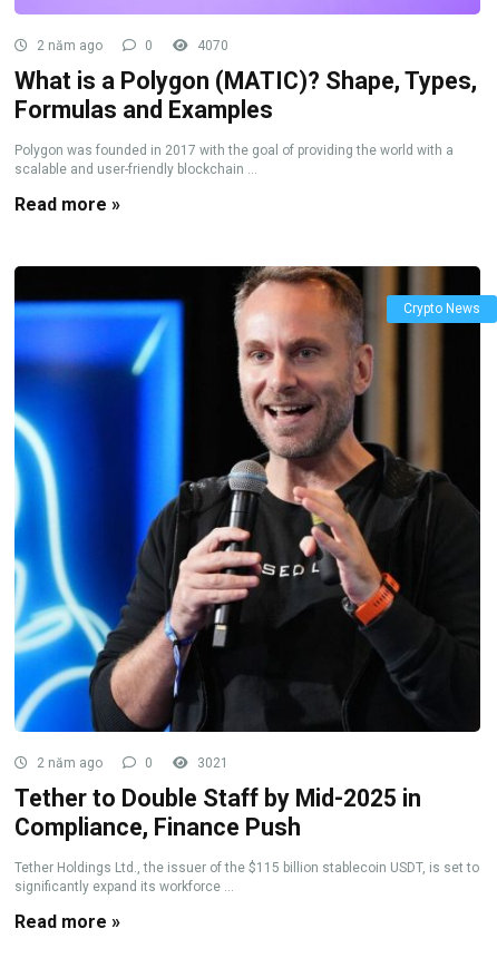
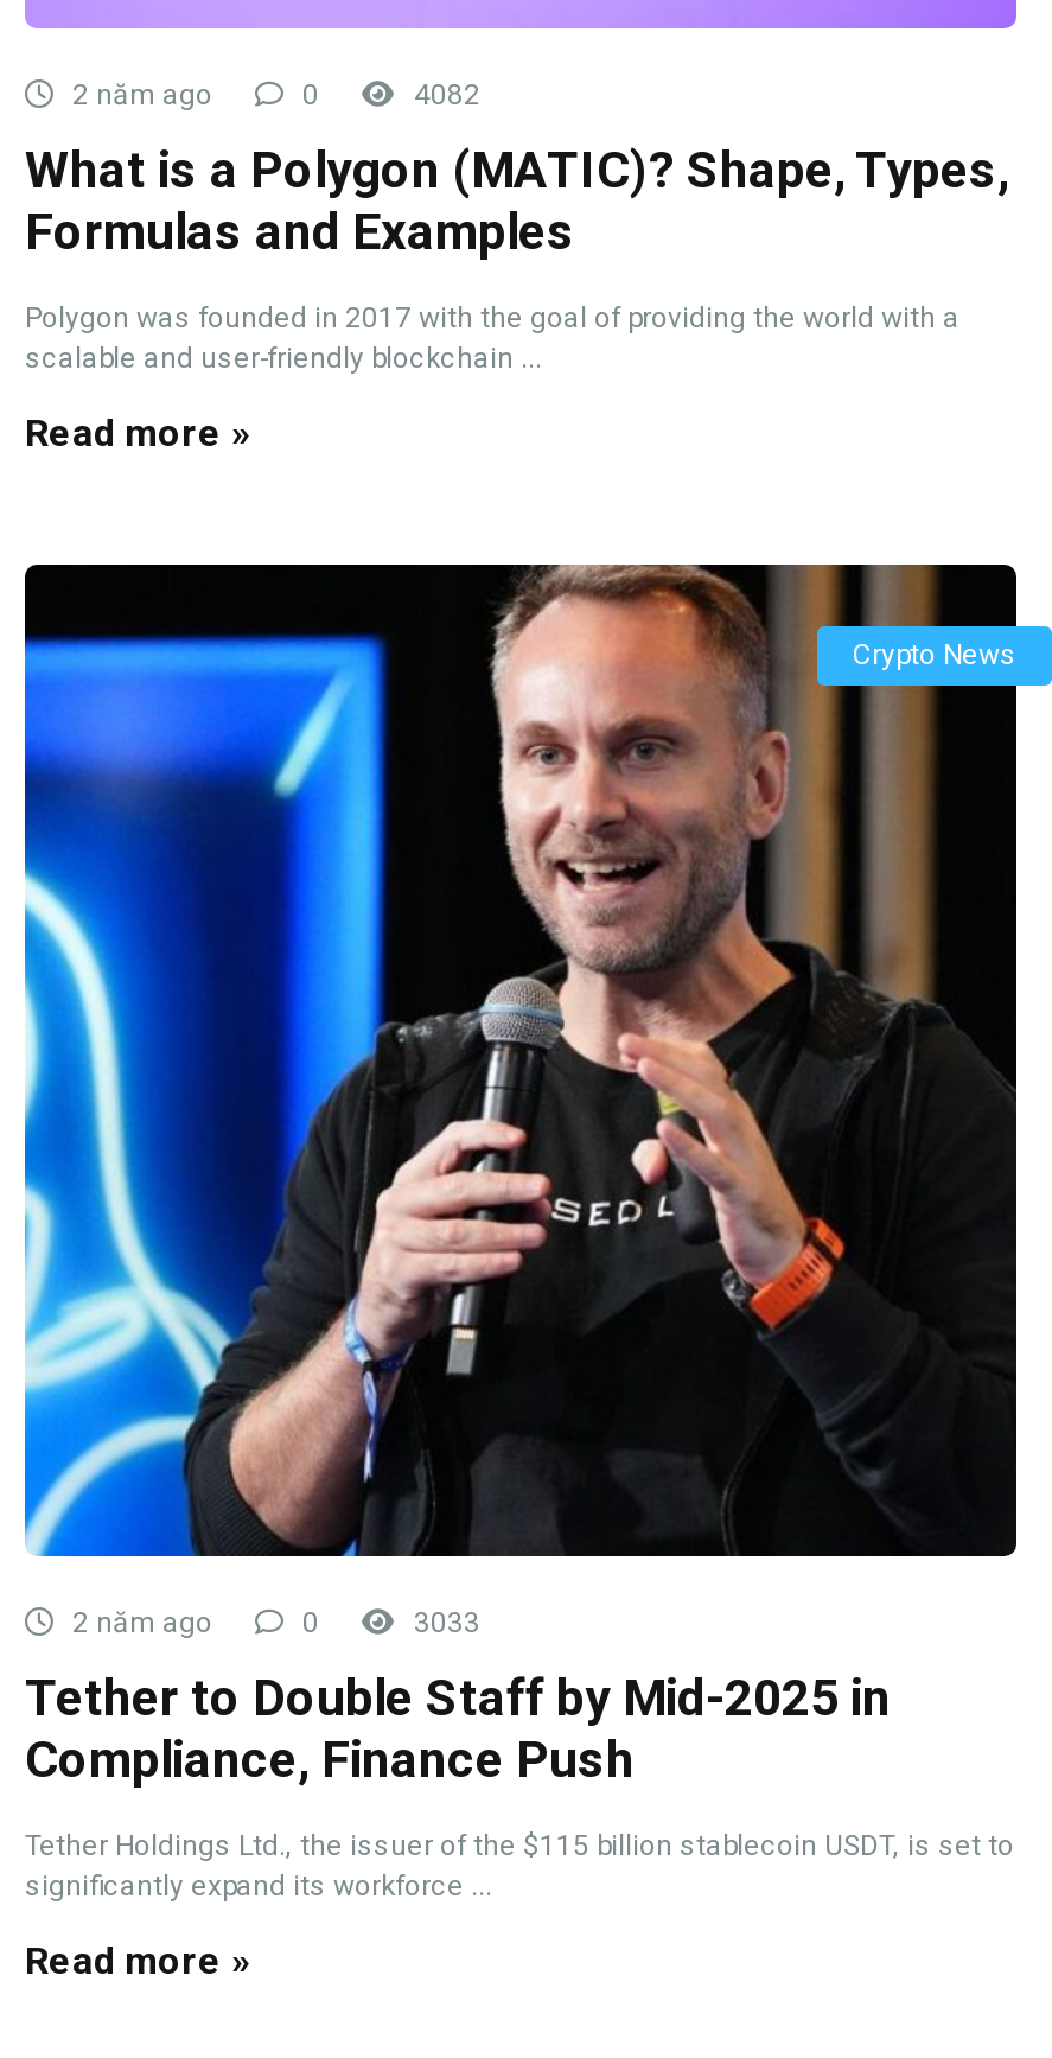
[194,38,228,53] 4070 -> [407,78,480,111] 4082
[194,755,228,771] 3021 -> [407,1606,480,1639] 3033

